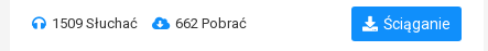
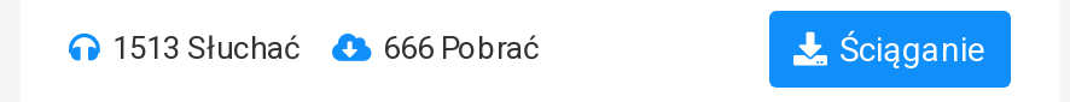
[52,15,138,31] 1509 Słuchać -> [112,30,301,66] 1513 Słuchać
[175,15,247,31] 662 Pobrać -> [383,30,540,66] 666 Pobrać

